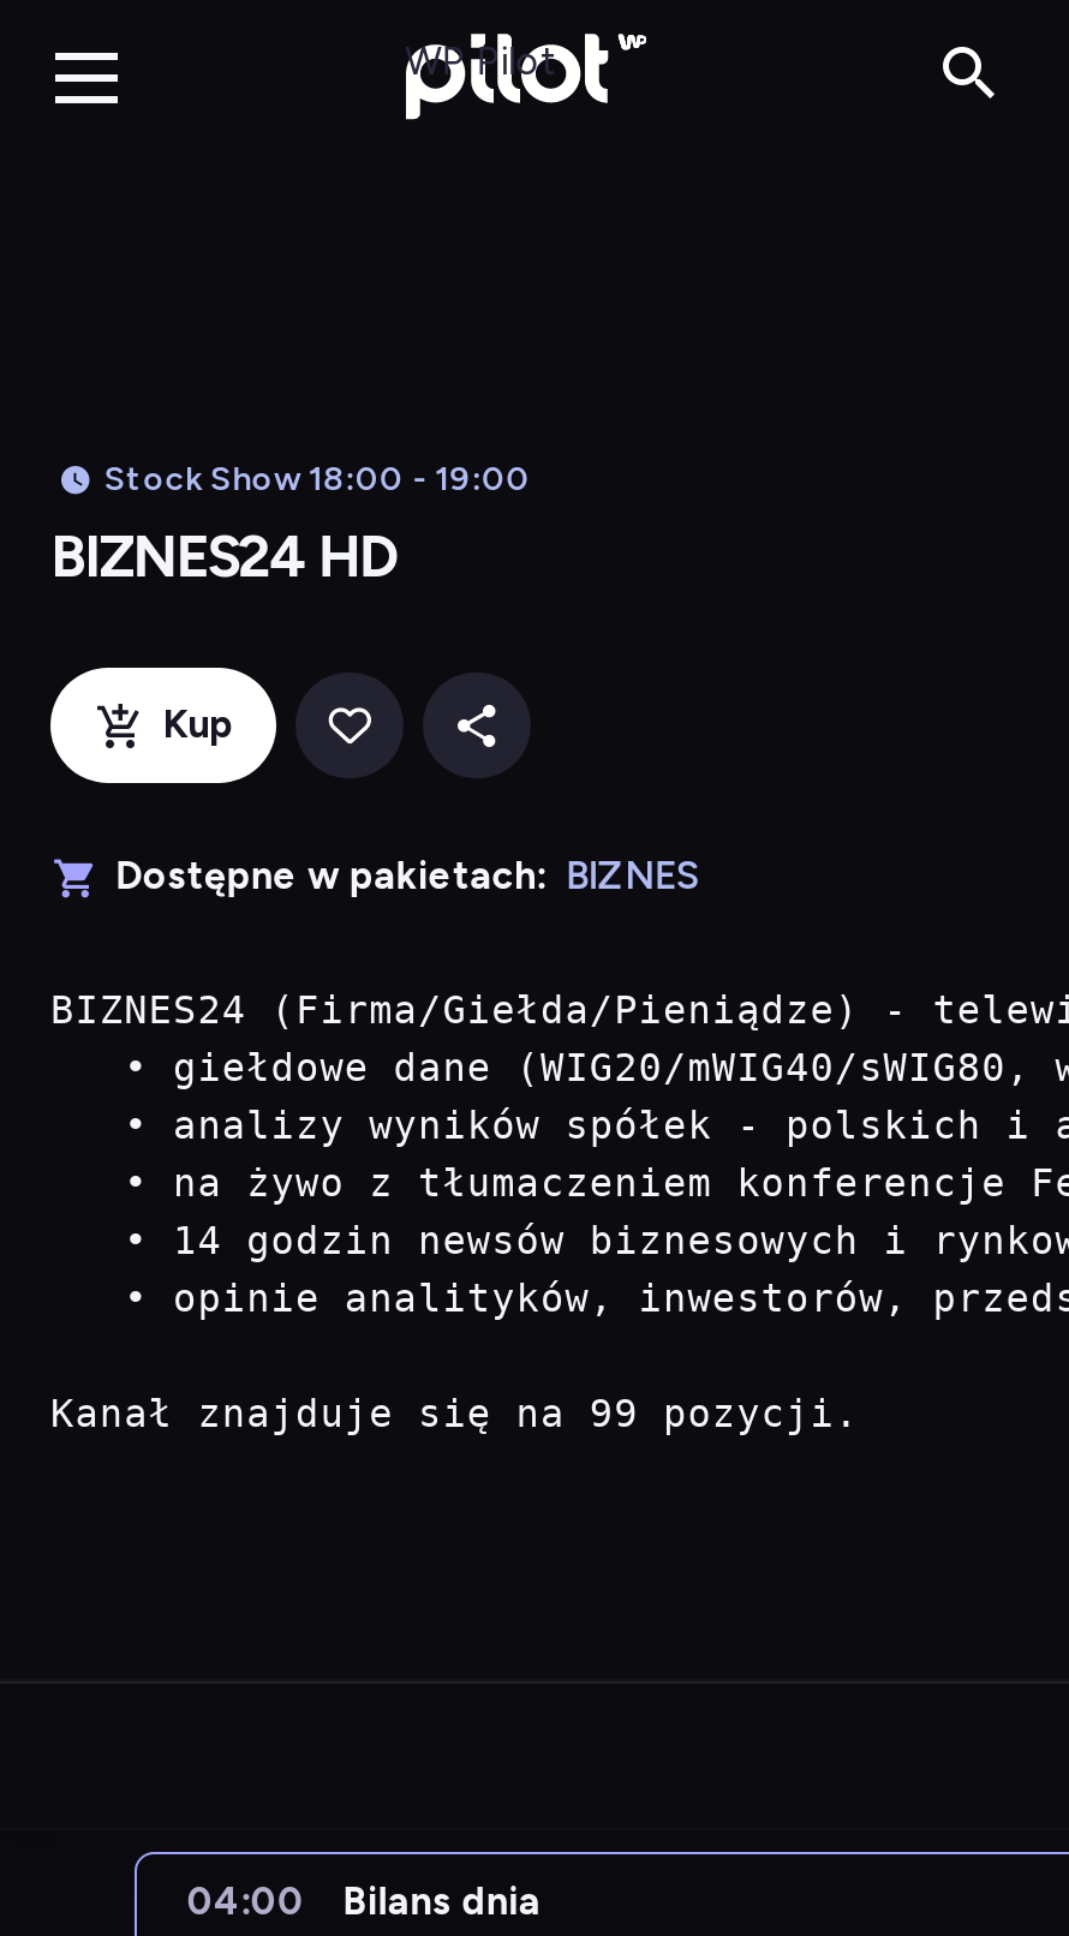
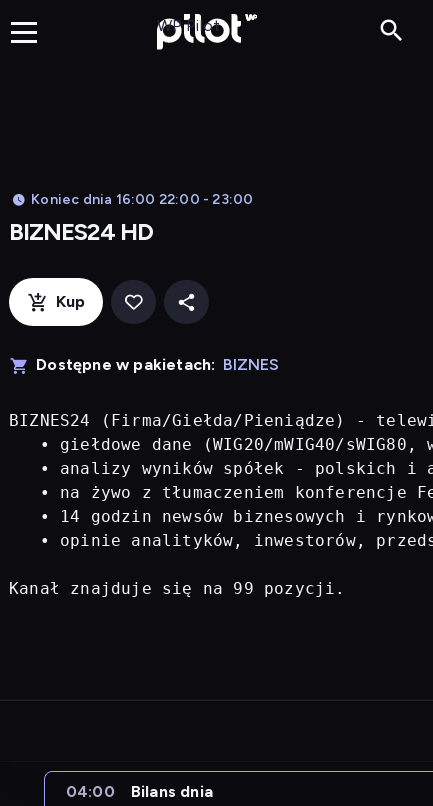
[104,459,531,500] Stock Show 18:00 - 19:00 -> [31,191,253,208] Koniec dnia 16:00 22:00 - 23:00

